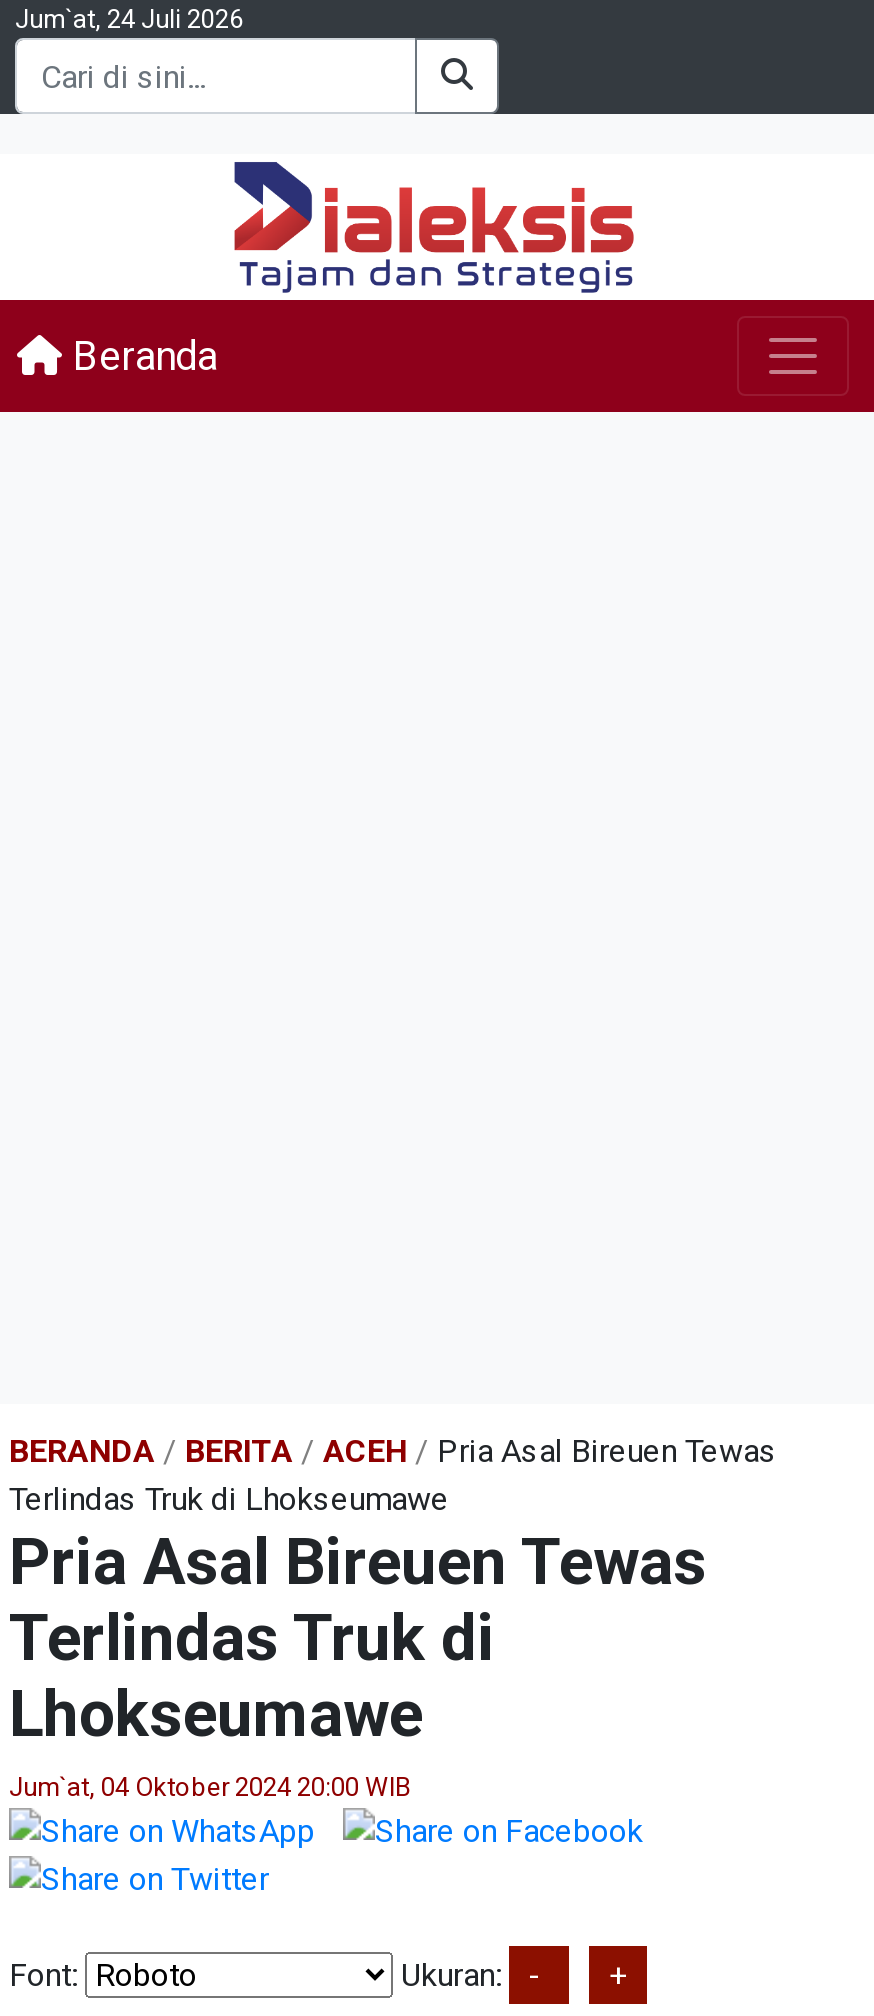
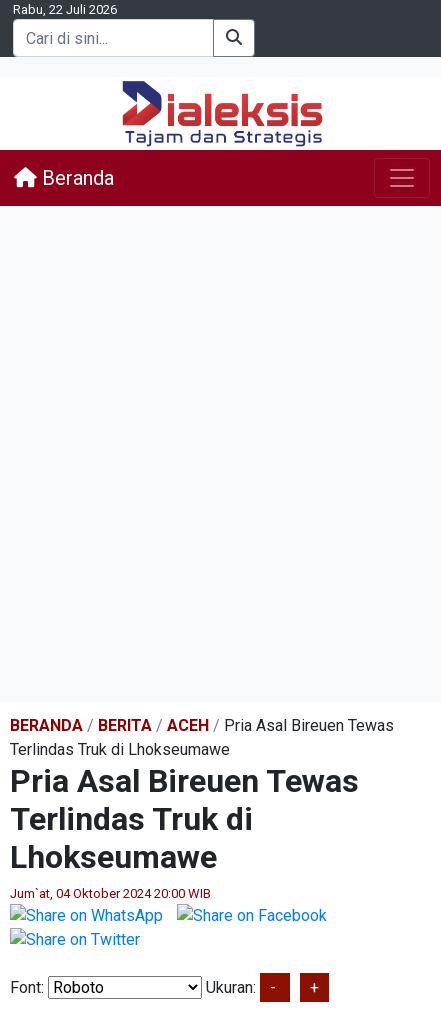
[15,4,243,34] Jum`at, 24 Juli 2026 -> [13,2,117,17] Rabu, 22 Juli 2026

